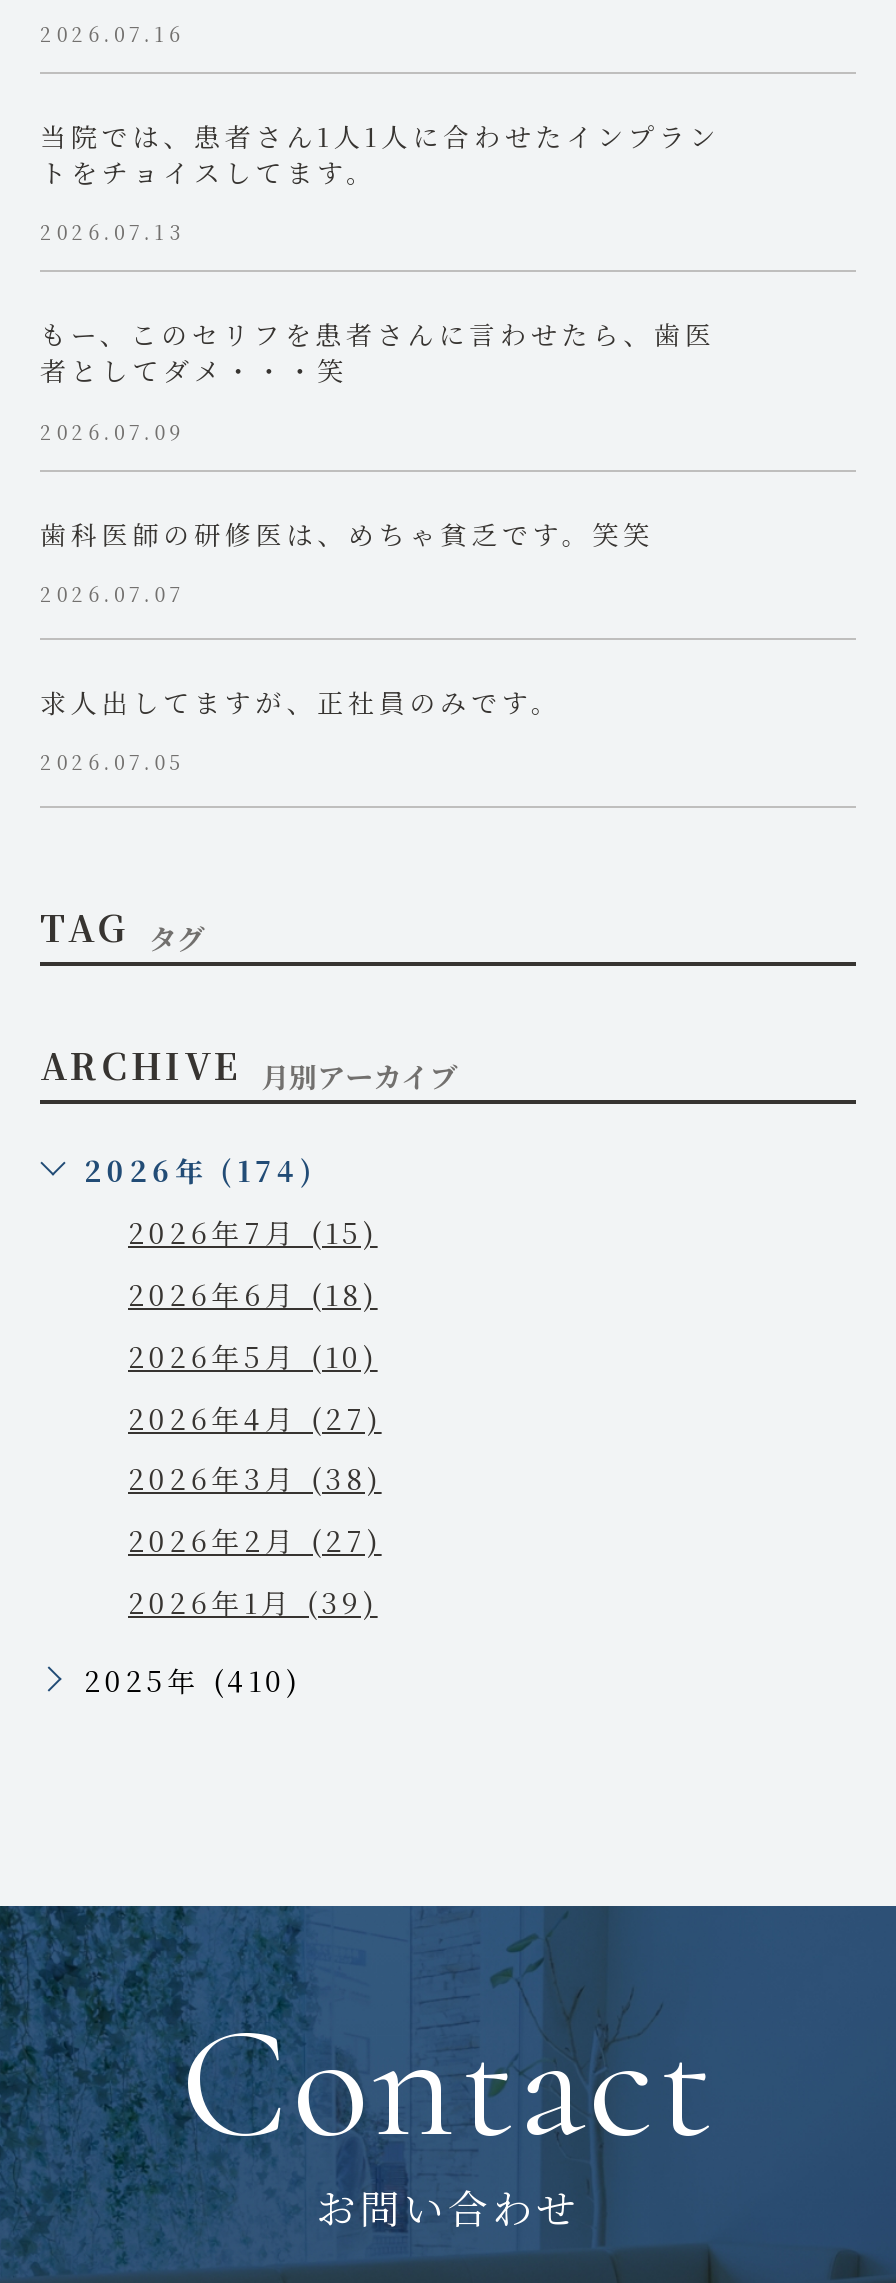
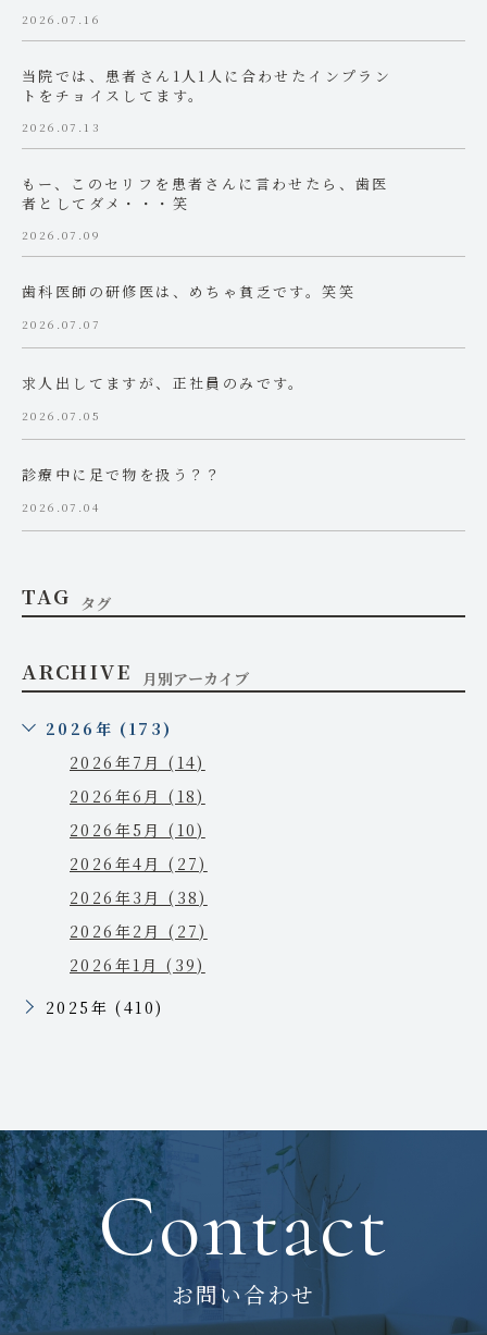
none -> [22,464,223,515] 診療中に足で物を扱う？？ | 2026.07.04
[84,1150,317,1190] 2026年 (174) -> [46,718,172,740] 2026年 (173)
[128,1212,378,1252] 2026年7月 (15) -> [70,752,205,774] 2026年7月 (14)

